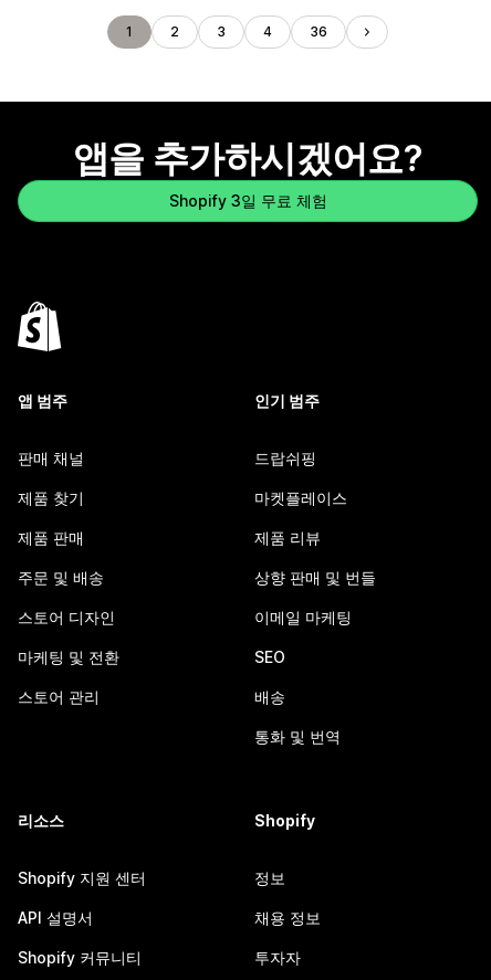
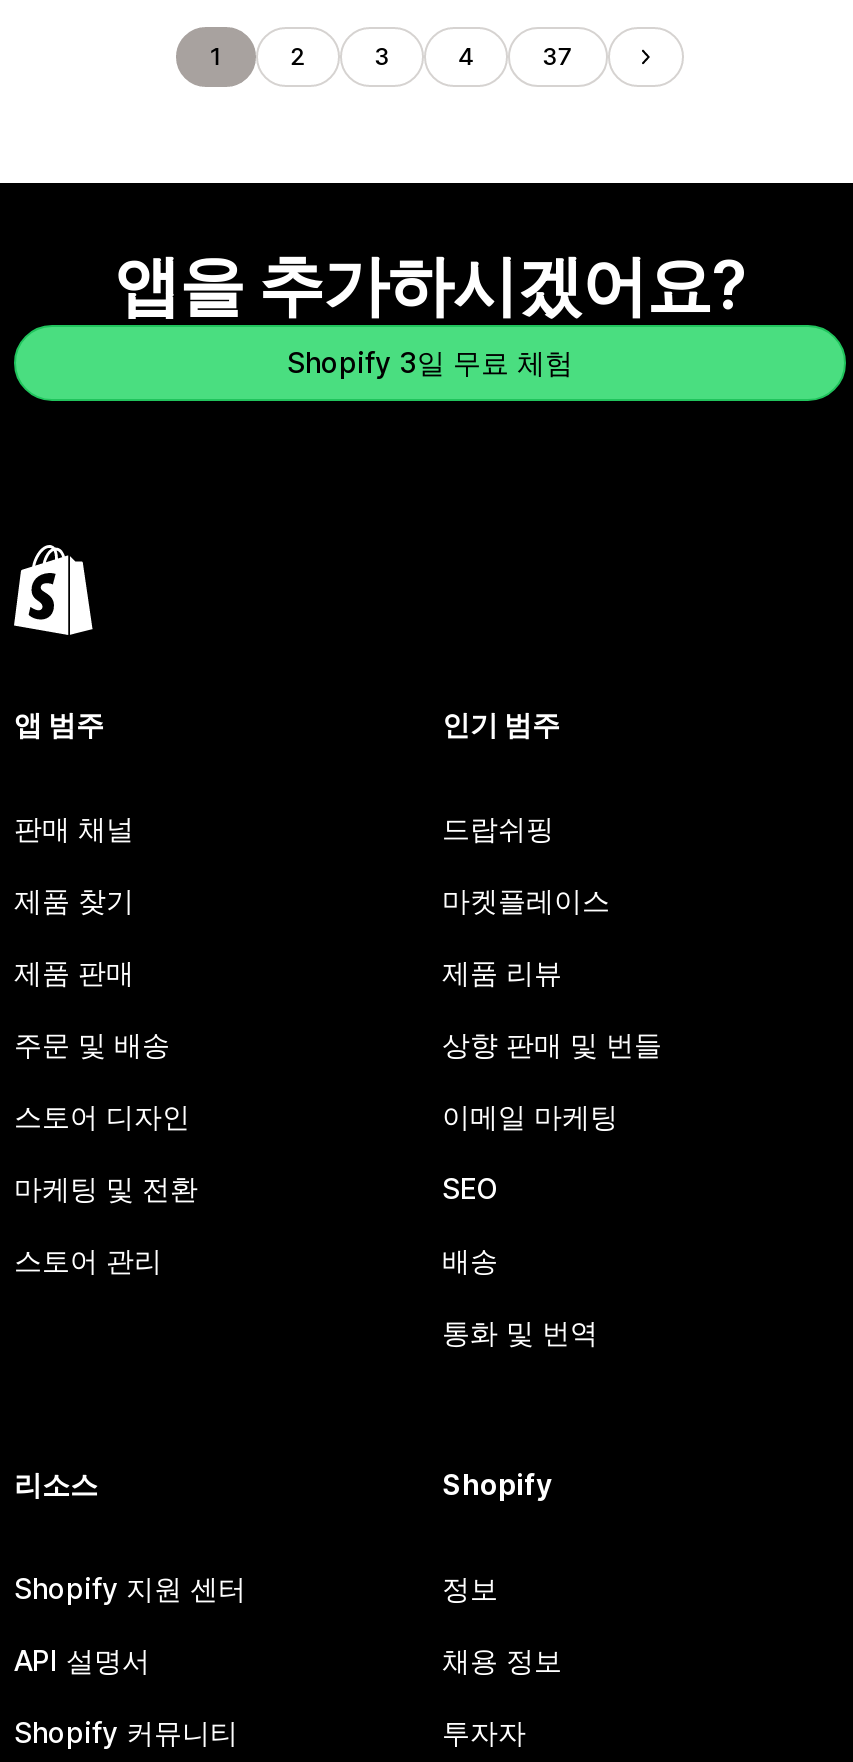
[309,23,327,40] 36 -> [542,41,574,71] 37

